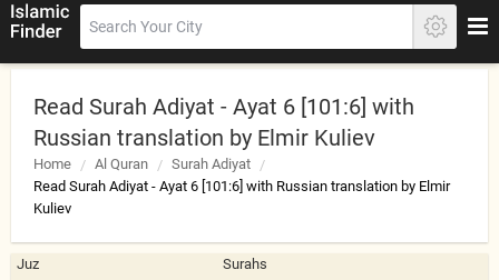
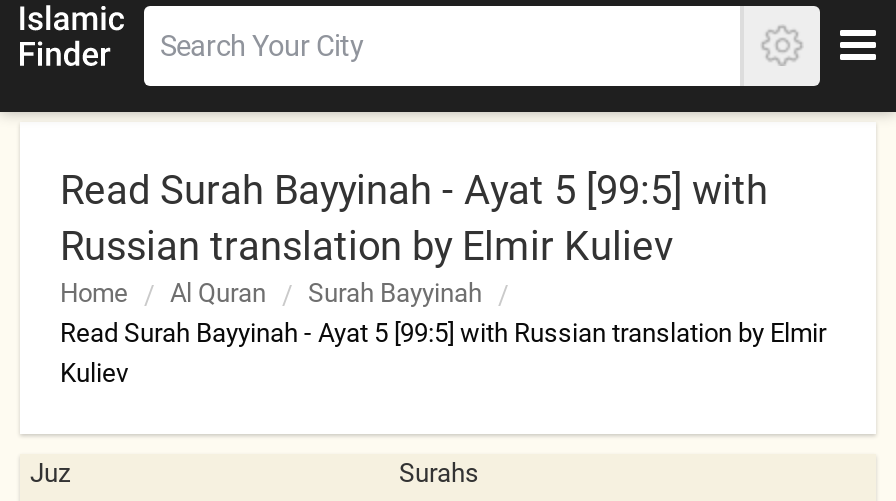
[33,93,414,120] Read Surah Adiyat - Ayat 6 [101:6] with -> [60,166,768,214] Read Surah Bayyinah - Ayat 5 [99:5] with
[172,156,251,172] Surah Adiyat -> [308,278,482,308] Surah Bayyinah
[33,178,450,194] Read Surah Adiyat - Ayat 6 [101:6] with Russian translation by Elmir -> [60,318,826,348] Read Surah Bayyinah - Ayat 5 [99:5] with Russian translation by Elmir

